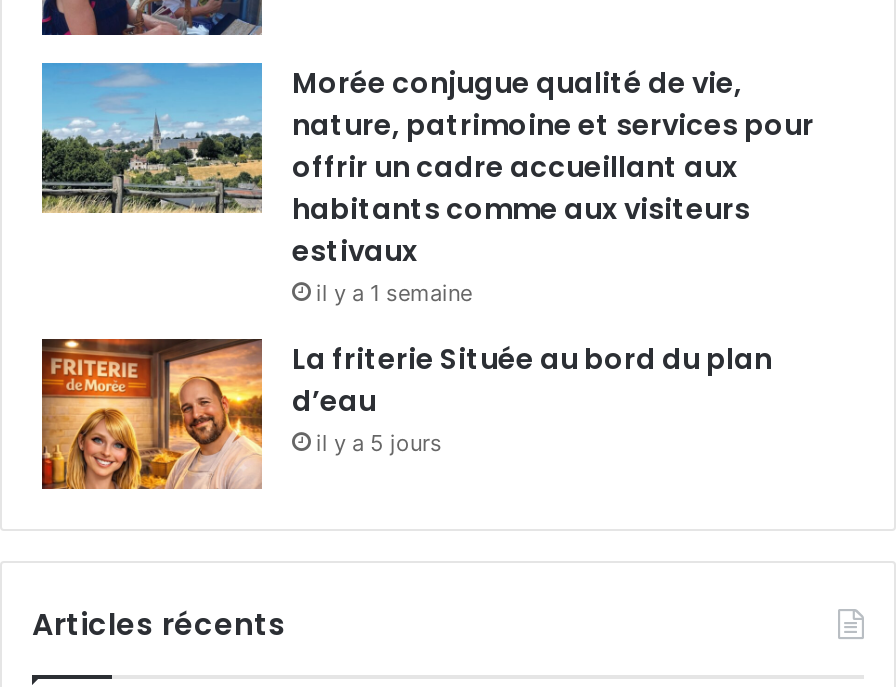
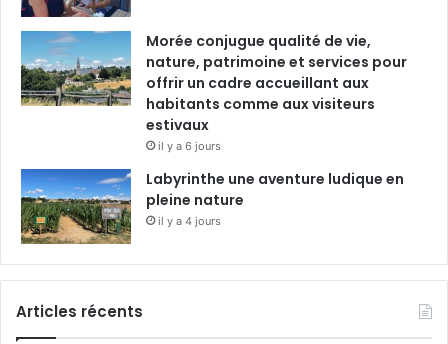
[316,279,472,307] il y a 1 semaine -> [158,139,221,153] il y a 6 jours
[40,338,772,492] [image] | La friterie Située au bord du plan | d’eau | il y a 5 jours -> [20,168,404,245] [image] | Labyrinthe une aventure ludique en | pleine nature | il y a 4 jours

